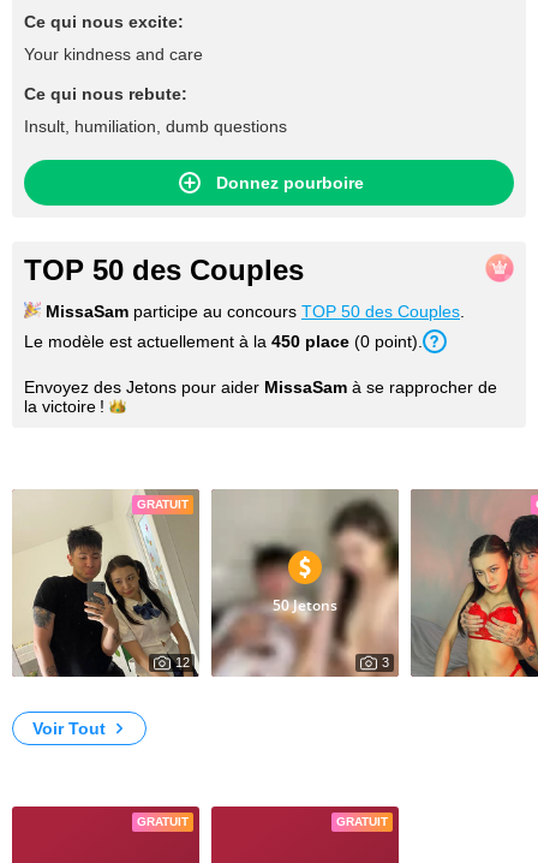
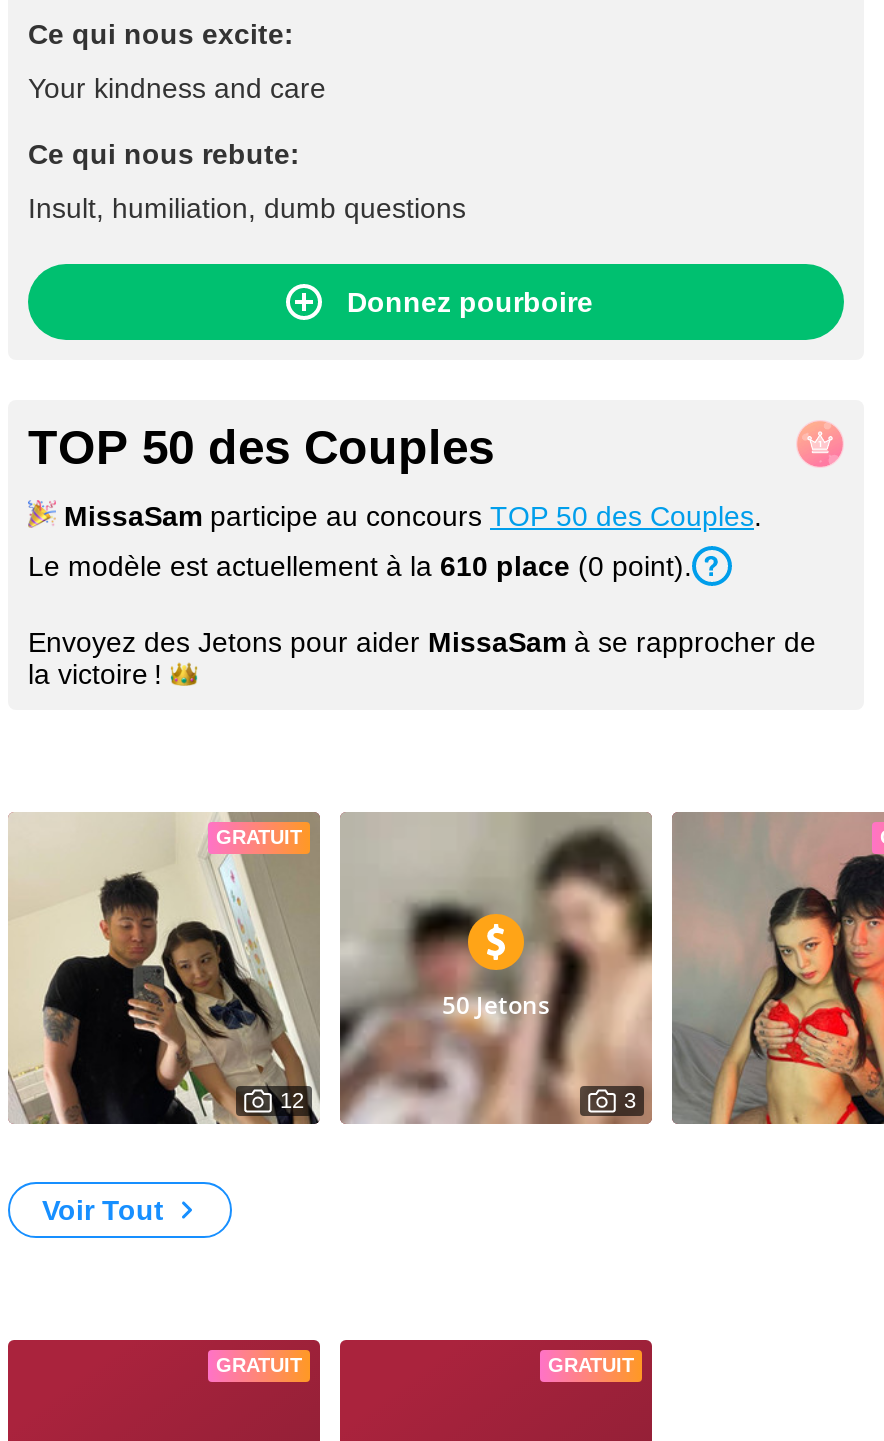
[24,332,423,351] Le modèle est actuellement à la 450 place (0 point). -> [28,550,692,582] Le modèle est actuellement à la 610 place (0 point).

